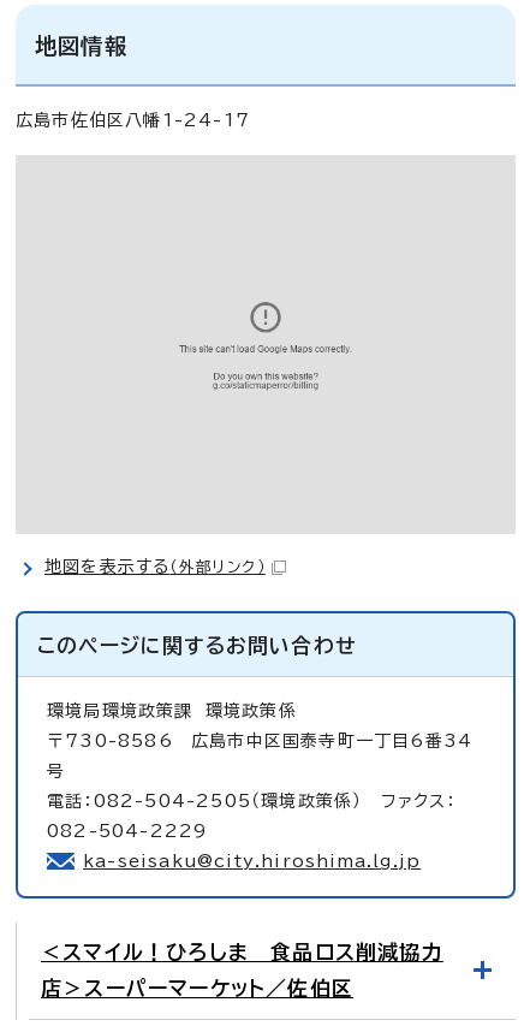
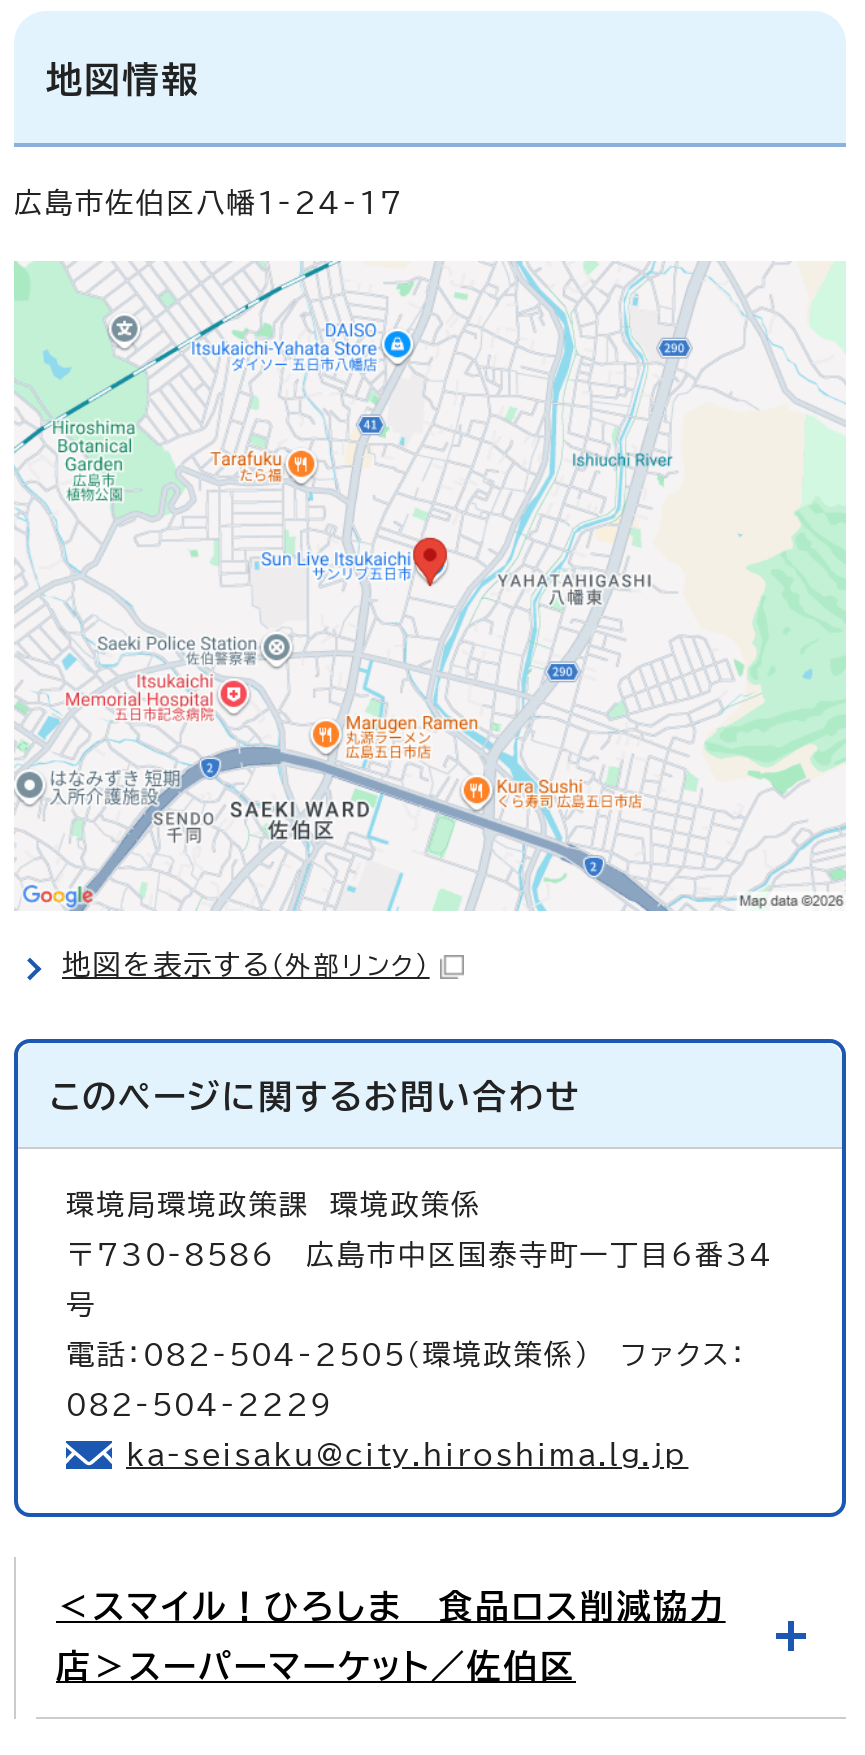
none -> [14,261,846,911] [image]

